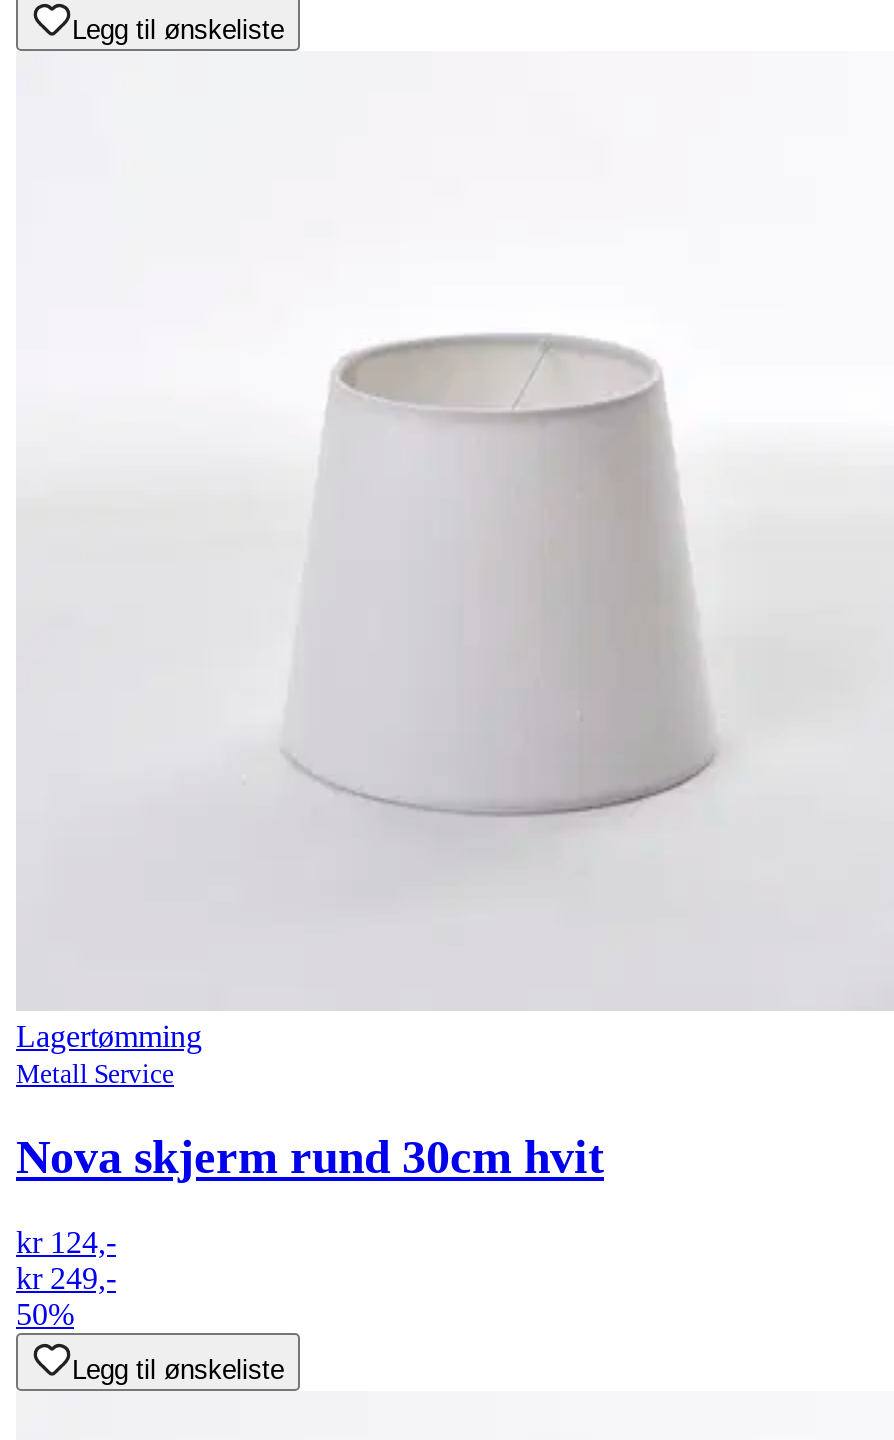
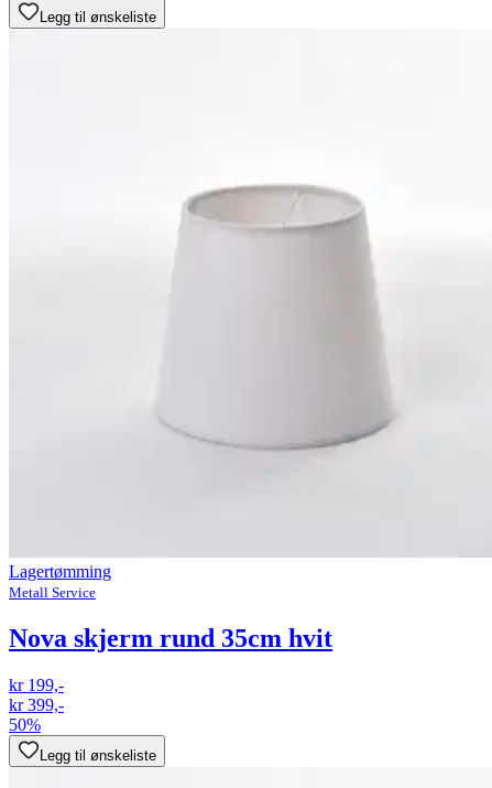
[16,1131,604,1183] Nova skjerm rund 30cm hvit -> [9,624,332,653] Nova skjerm rund 35cm hvit
[16,1225,116,1259] kr 124,- -> [9,676,64,694] kr 199,-
[16,1261,116,1295] kr 249,- -> [9,696,64,714] kr 399,-

